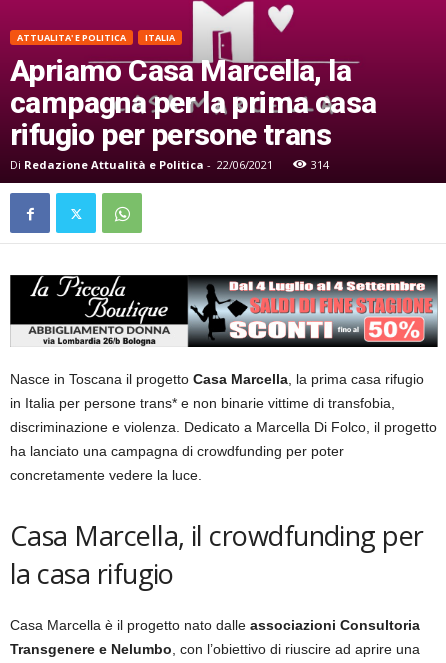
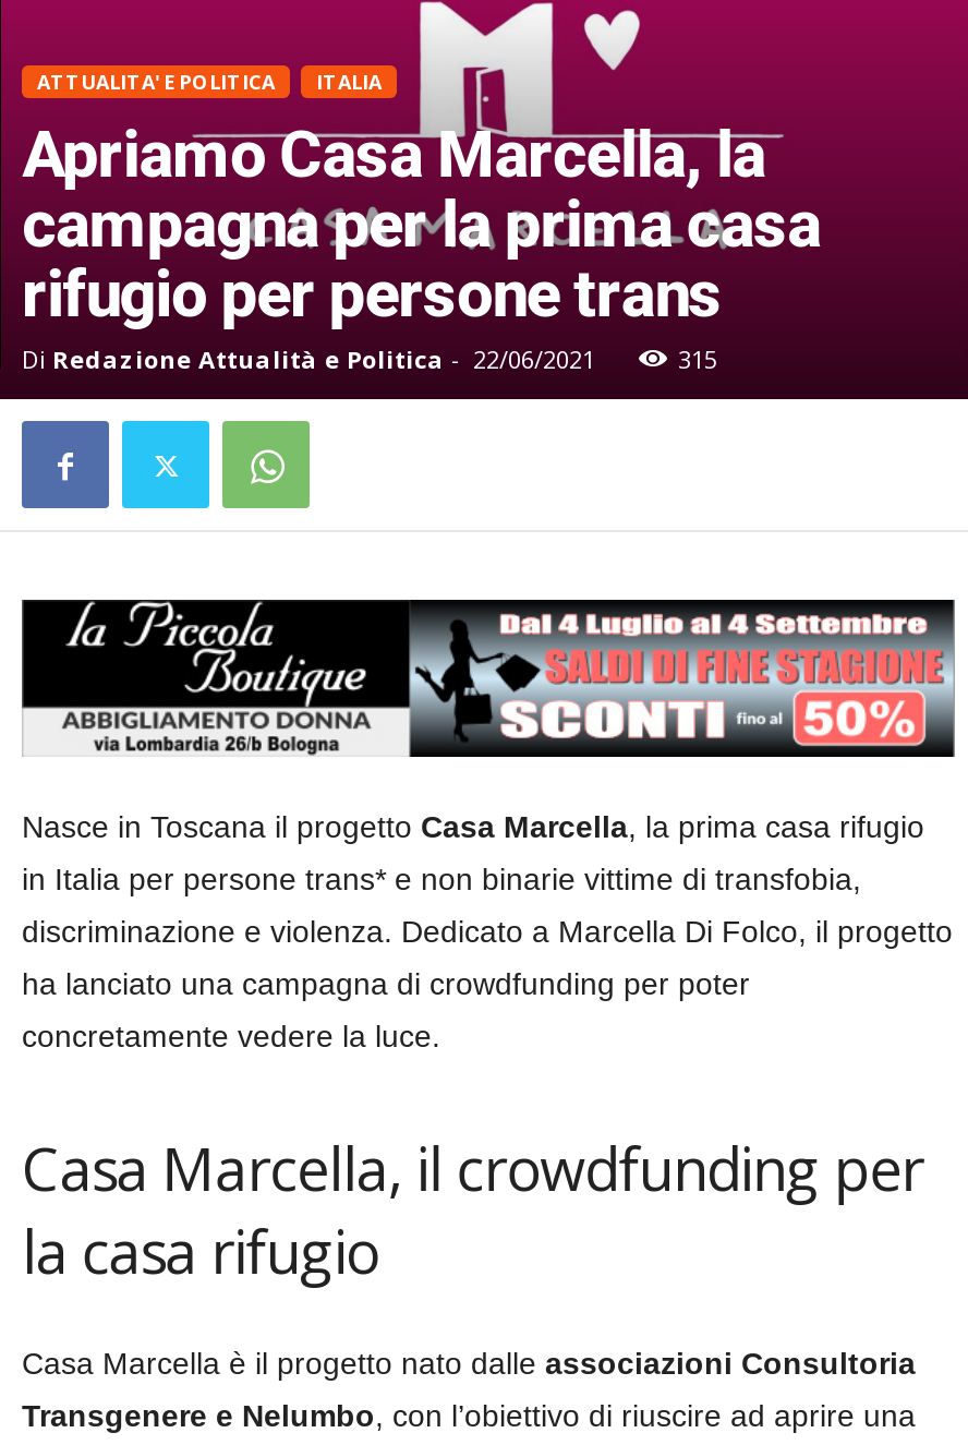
[311,157,329,172] 314 -> [678,344,717,376] 315

